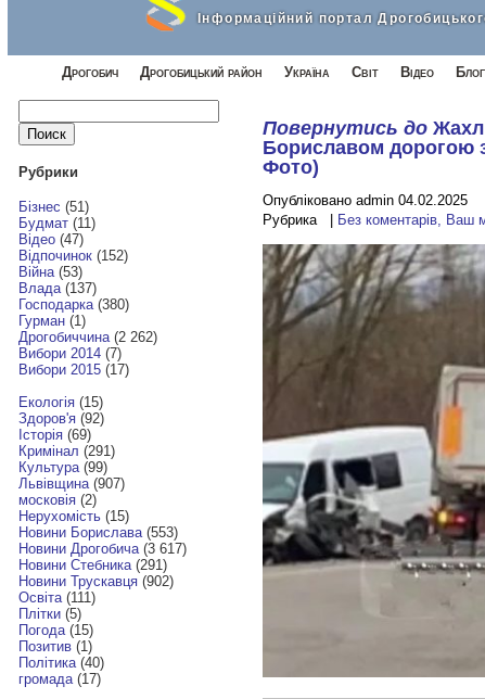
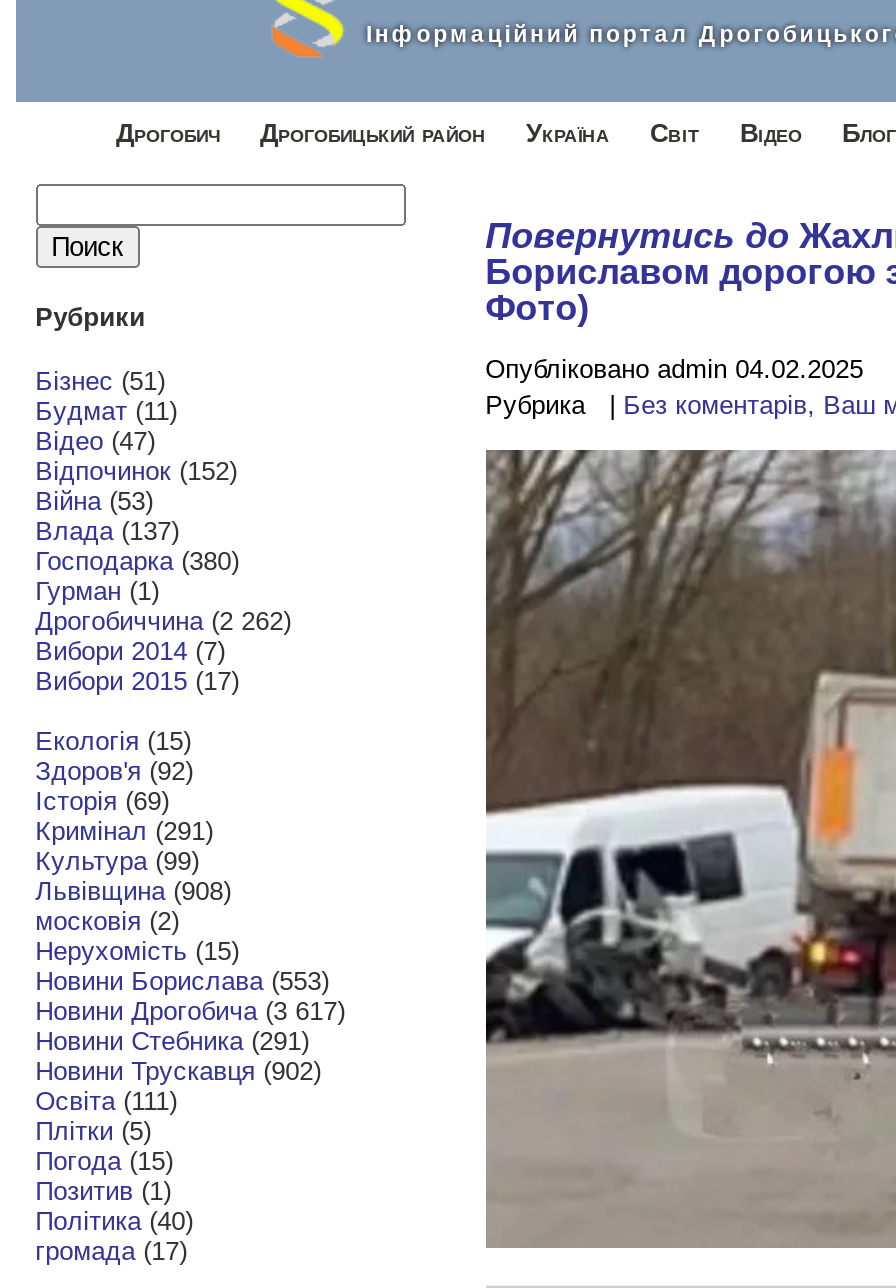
[18,476,124,492] Львівщина (907) -> [35,876,231,906] Львівщина (908)

